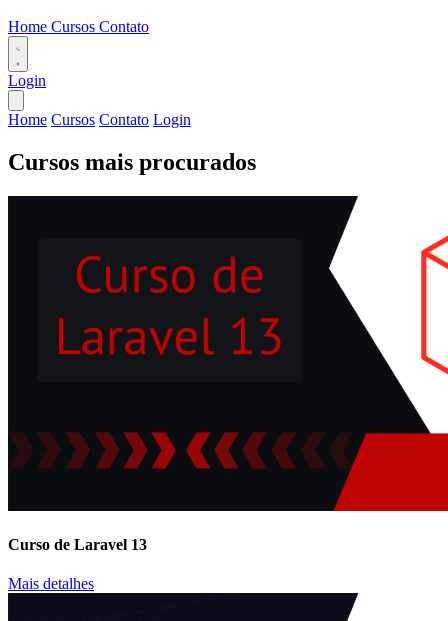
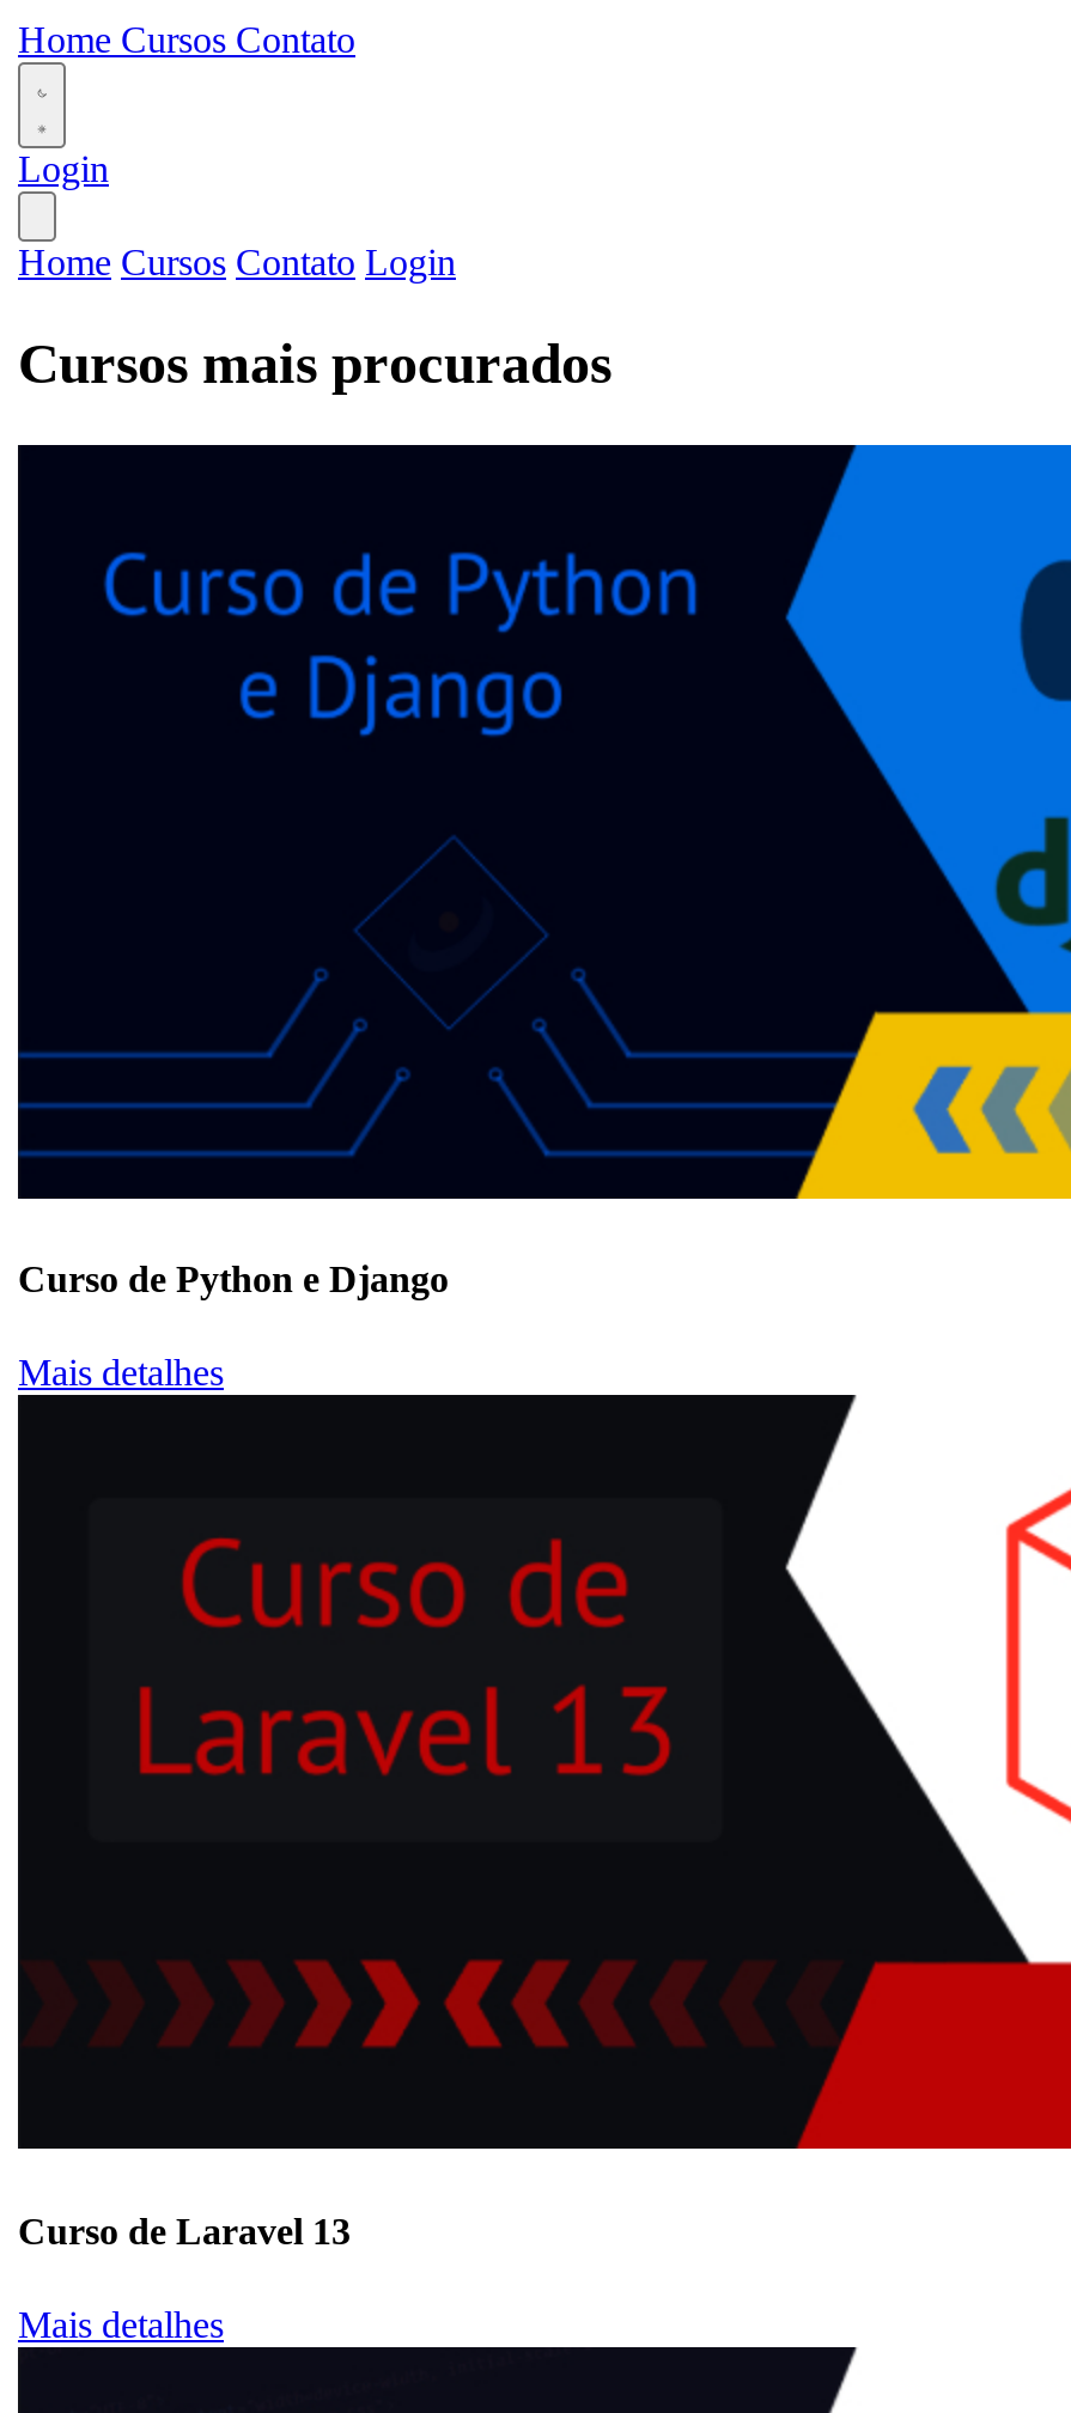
none -> [18,443,1064,1393] [image] | Curso de Python e Django | Mais detalhes

